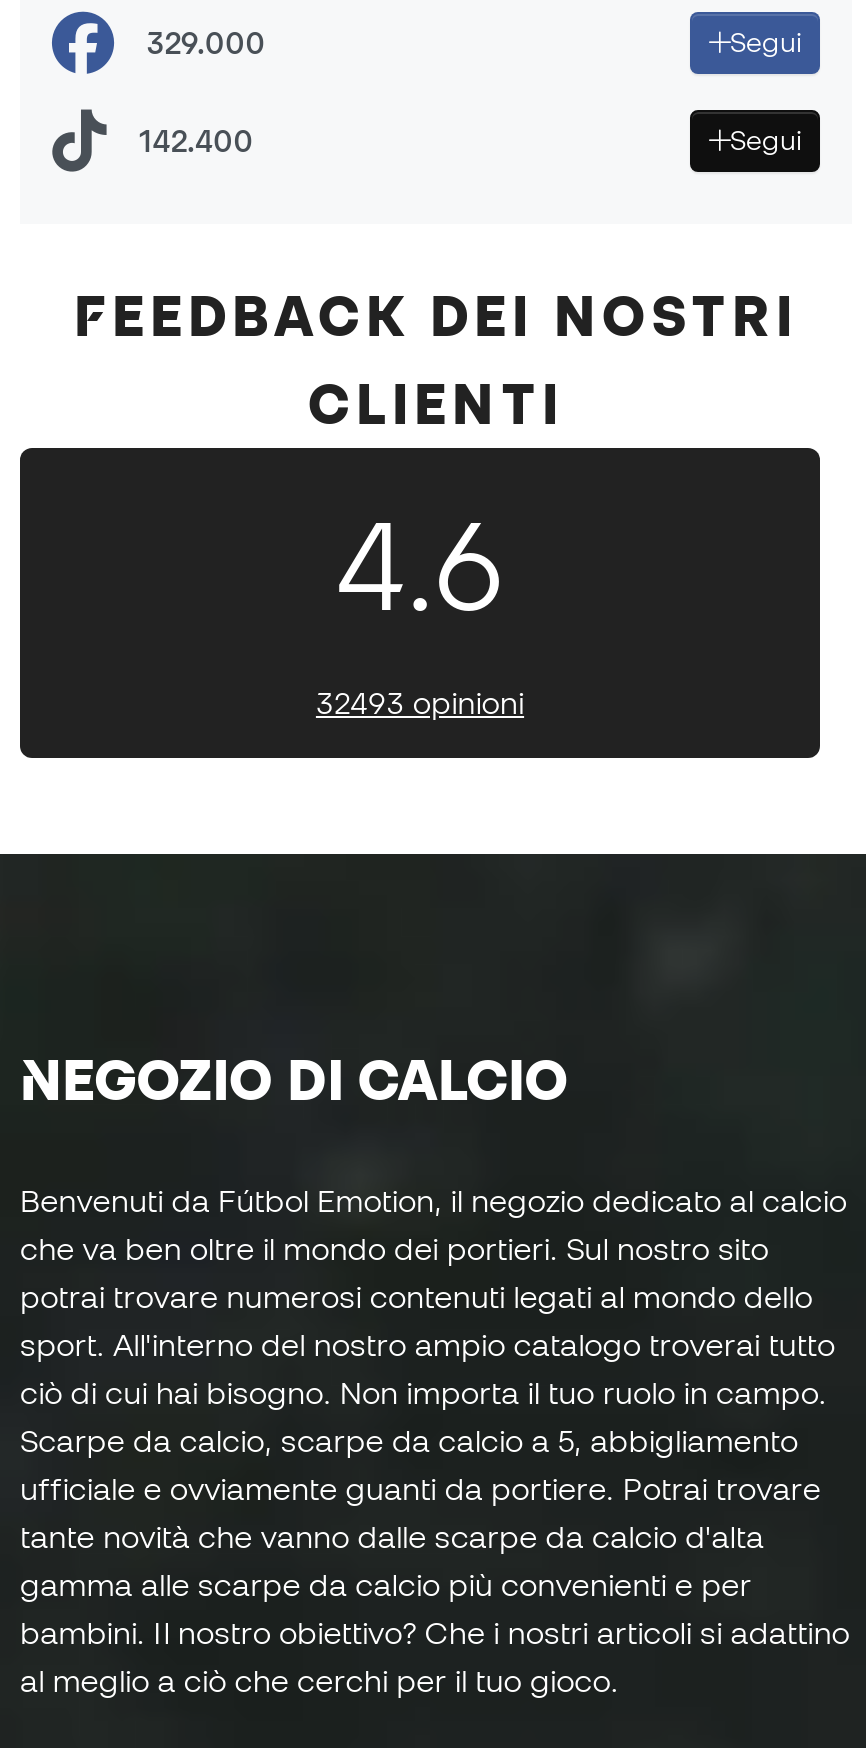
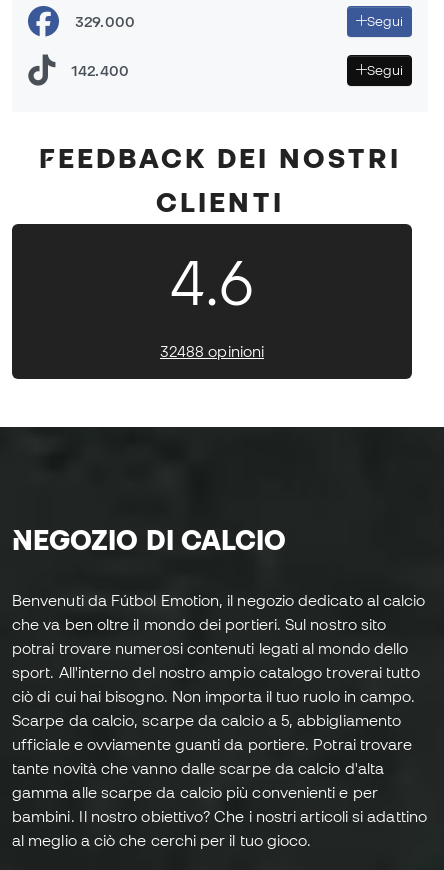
[316,684,524,720] 32493 opinioni -> [160,342,264,360] 32488 opinioni

